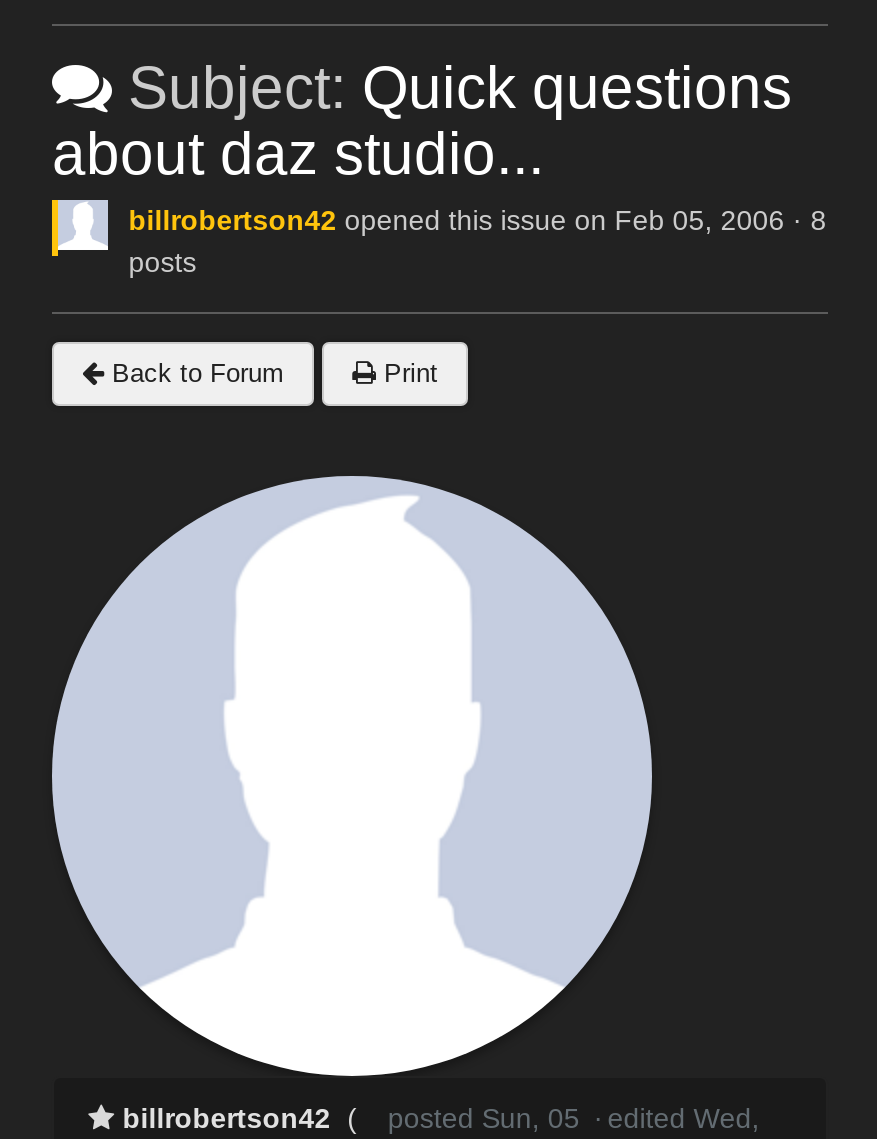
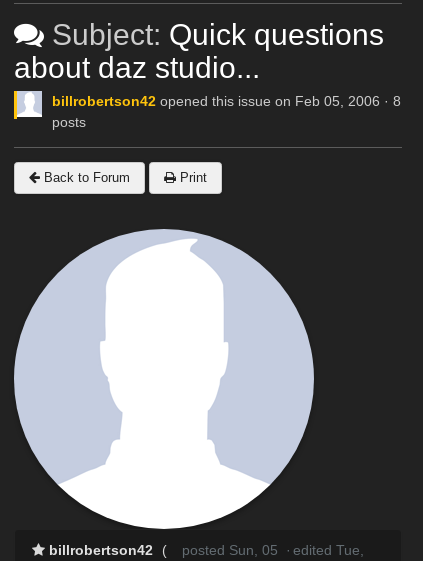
[593,1101,760,1133] · edited Wed, -> [286,542,364,558] · edited Tue,

